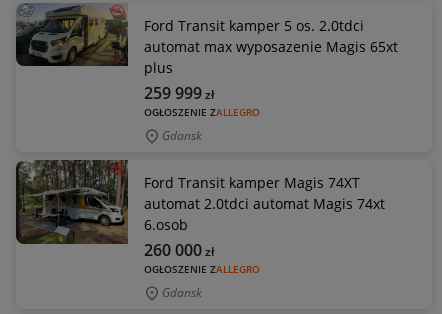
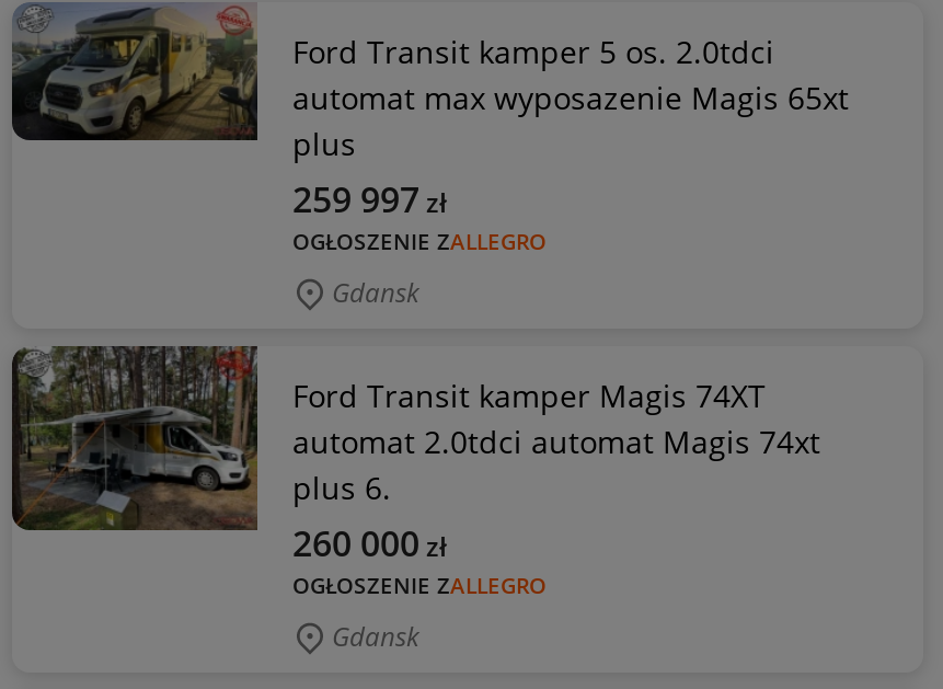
[144,82,215,104] 259 999 zł -> [292,175,448,223] 259 997 zł
[144,215,188,234] 6.osob -> [292,467,391,508] plus 6.

